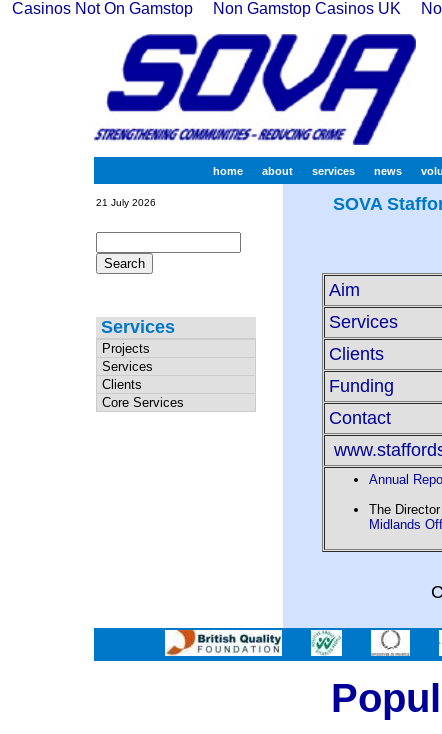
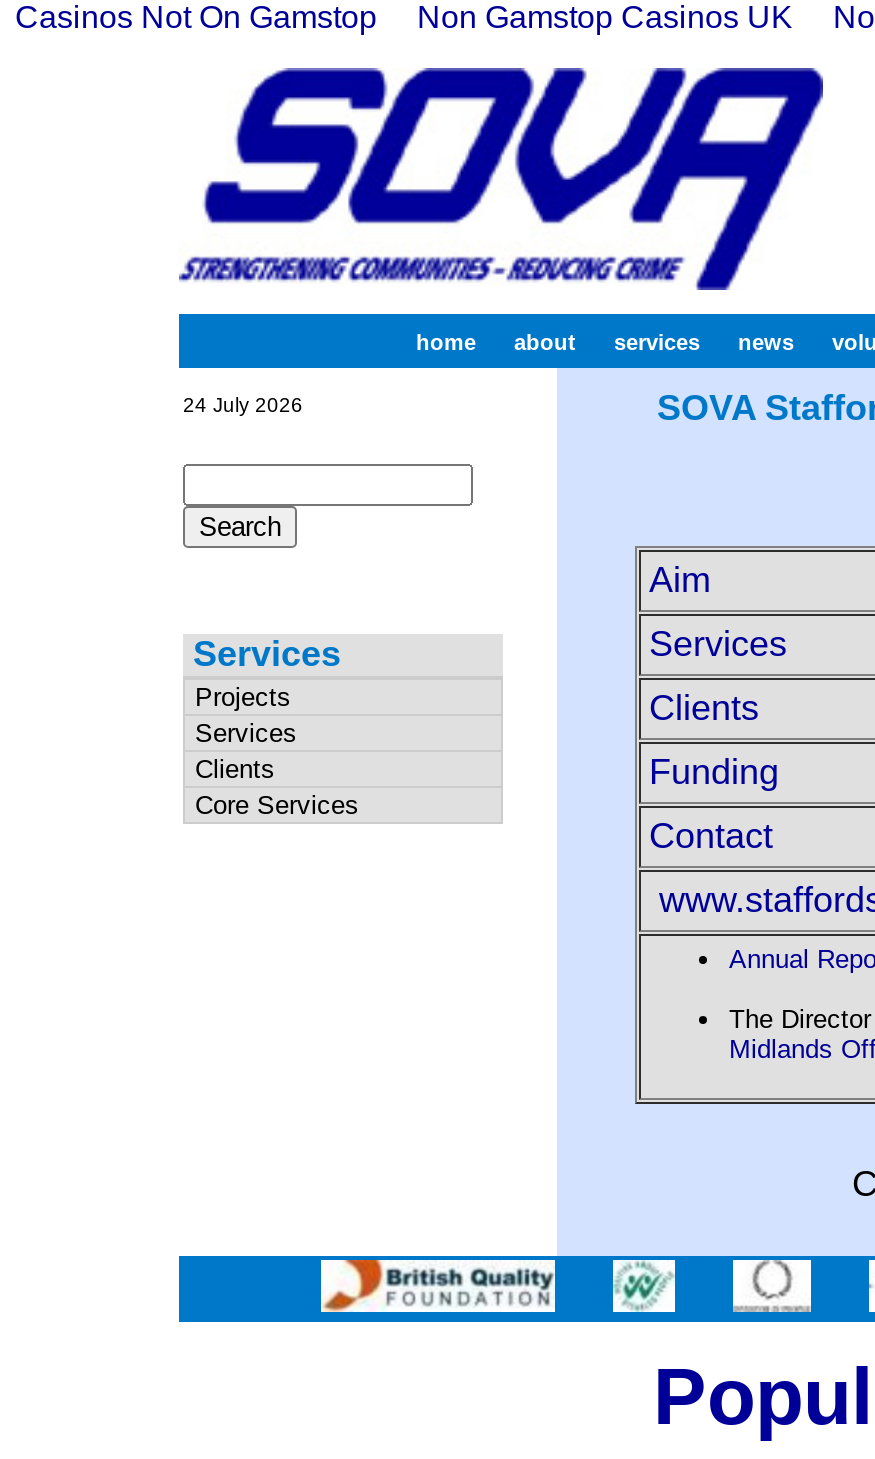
[96,197,156,208] 21 July 2026 -> [183,394,303,416] 24 July 2026

